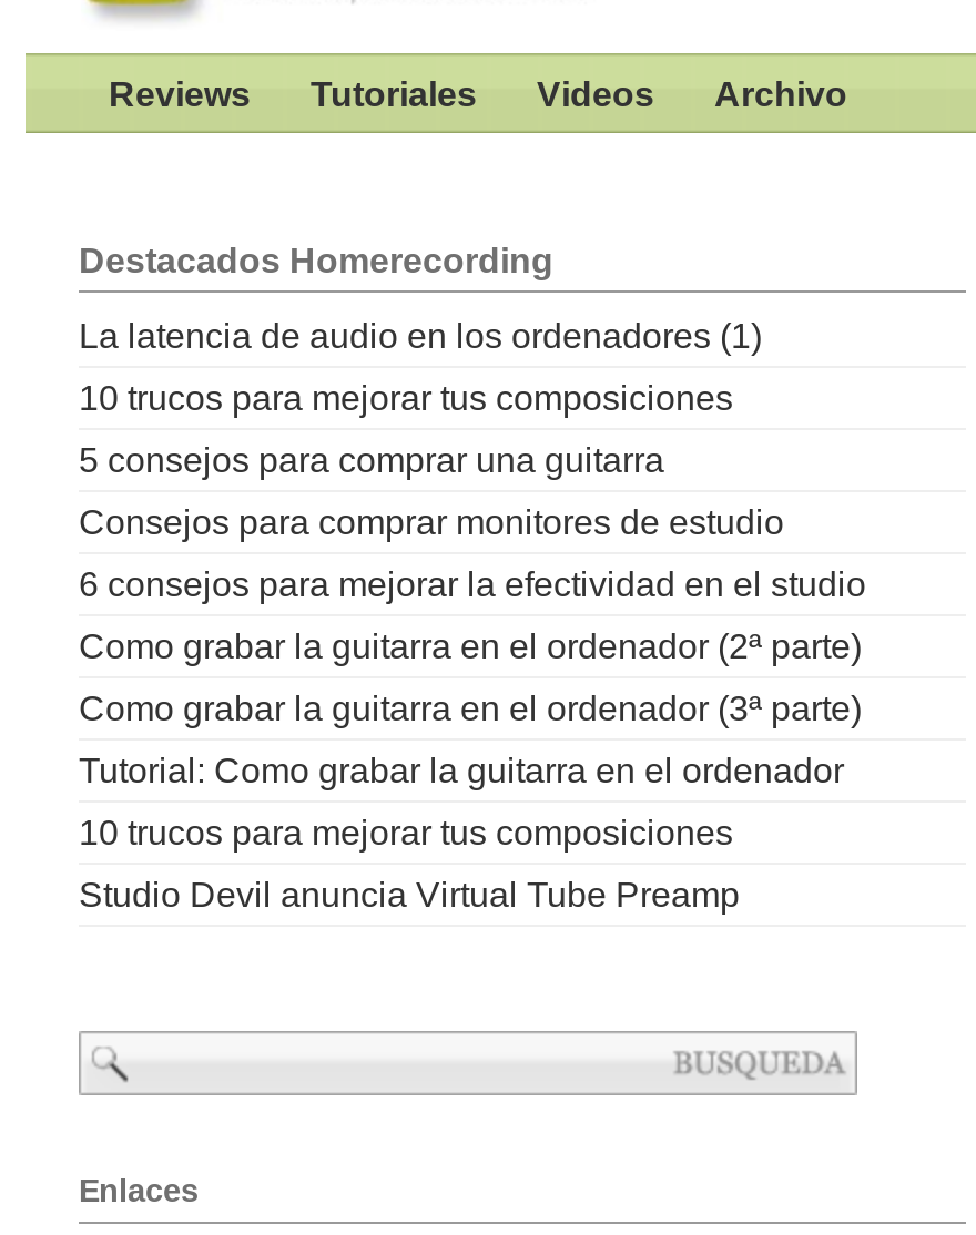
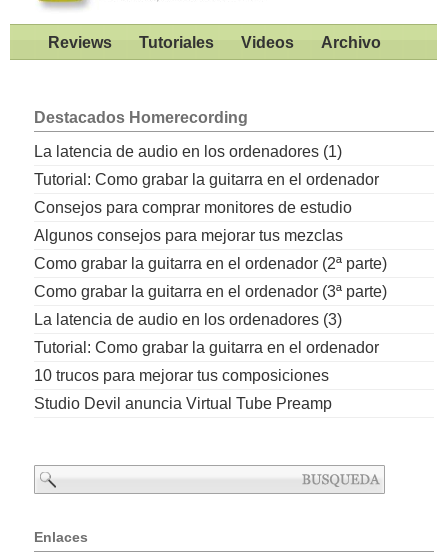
[79,380,733,480] 10 trucos para mejorar tus composiciones | 5 consejos para comprar una guitarra -> [34,171,379,188] Tutorial: Como grabar la guitarra en el ordenador
moved [79,504,784,542] -> [34,199,352,216]: Consejos para comprar monitores de estudio
[79,566,866,604] 6 consejos para mejorar la efectividad en el studio -> [34,227,343,244] Algunos consejos para mejorar tus mezclas
moved [79,628,862,728] -> [34,255,387,300]: Como grabar la guitarra en el ordenador (2ª parte) | Como grabar la guitarra en el ordenador (3ª parte)
none -> [34,311,342,328] La latencia de audio en los ordenadores (3)

